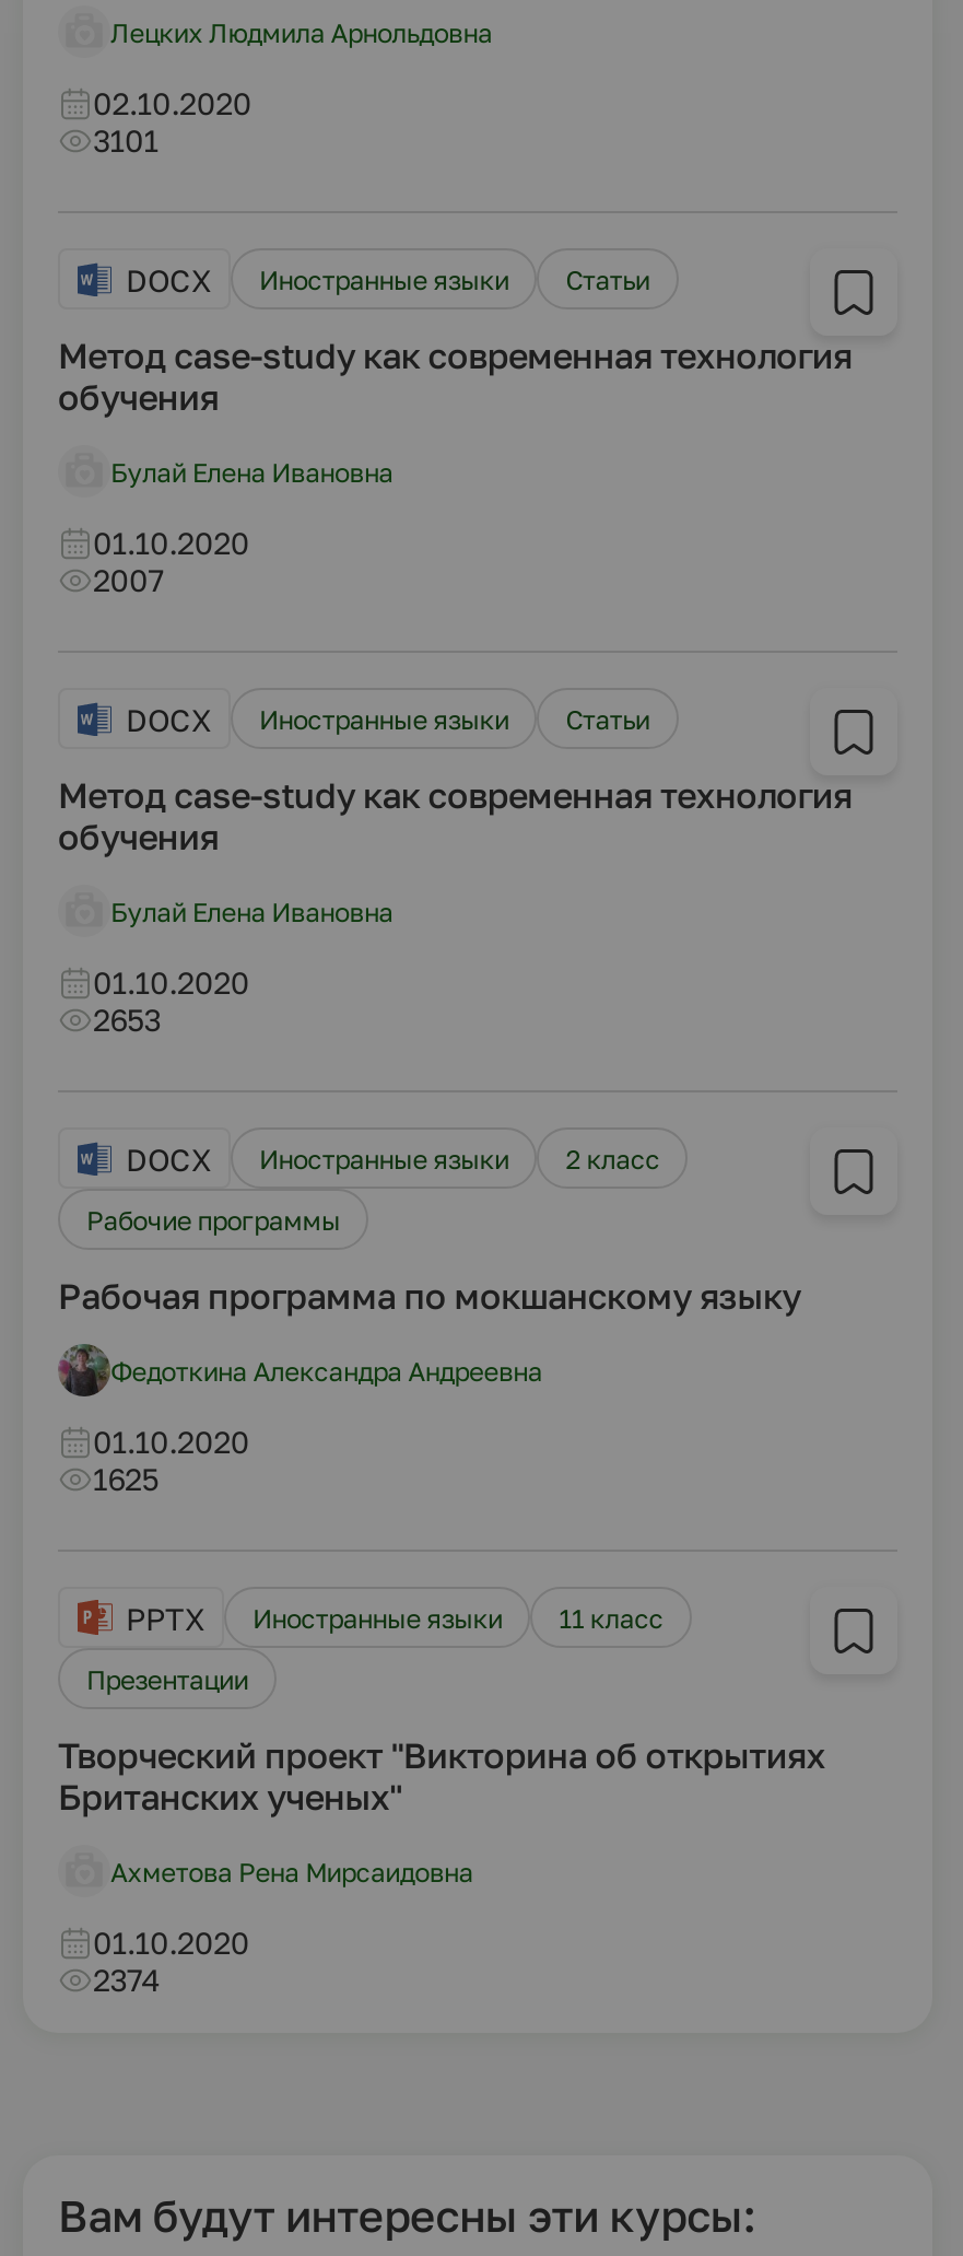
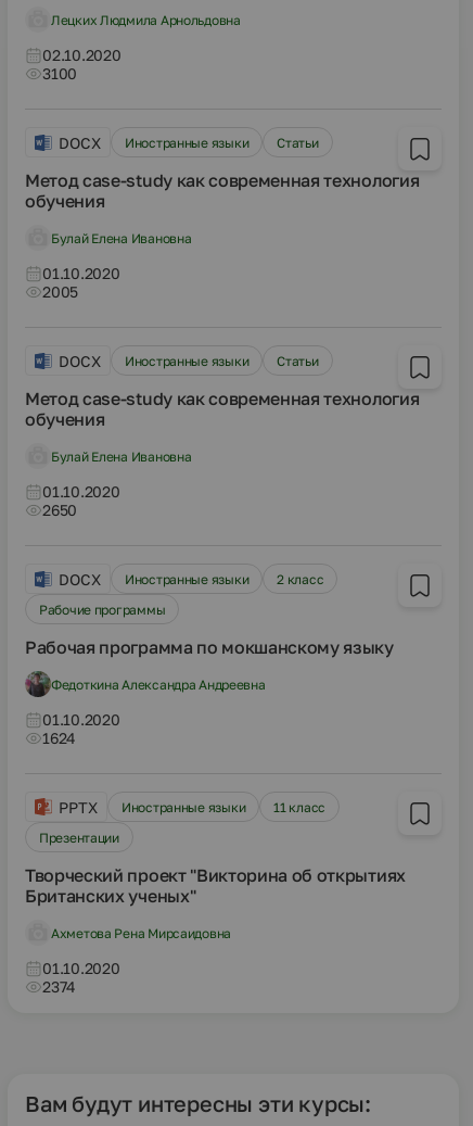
[93,121,158,159] 3101 -> [42,64,77,83] 3100
[93,561,163,598] 2007 -> [42,282,78,301] 2005
[93,1001,161,1038] 2653 -> [42,501,77,519] 2650
[93,1460,158,1497] 1625 -> [42,729,76,747] 1624

